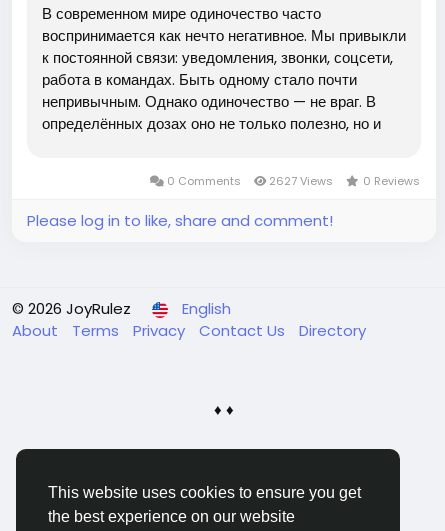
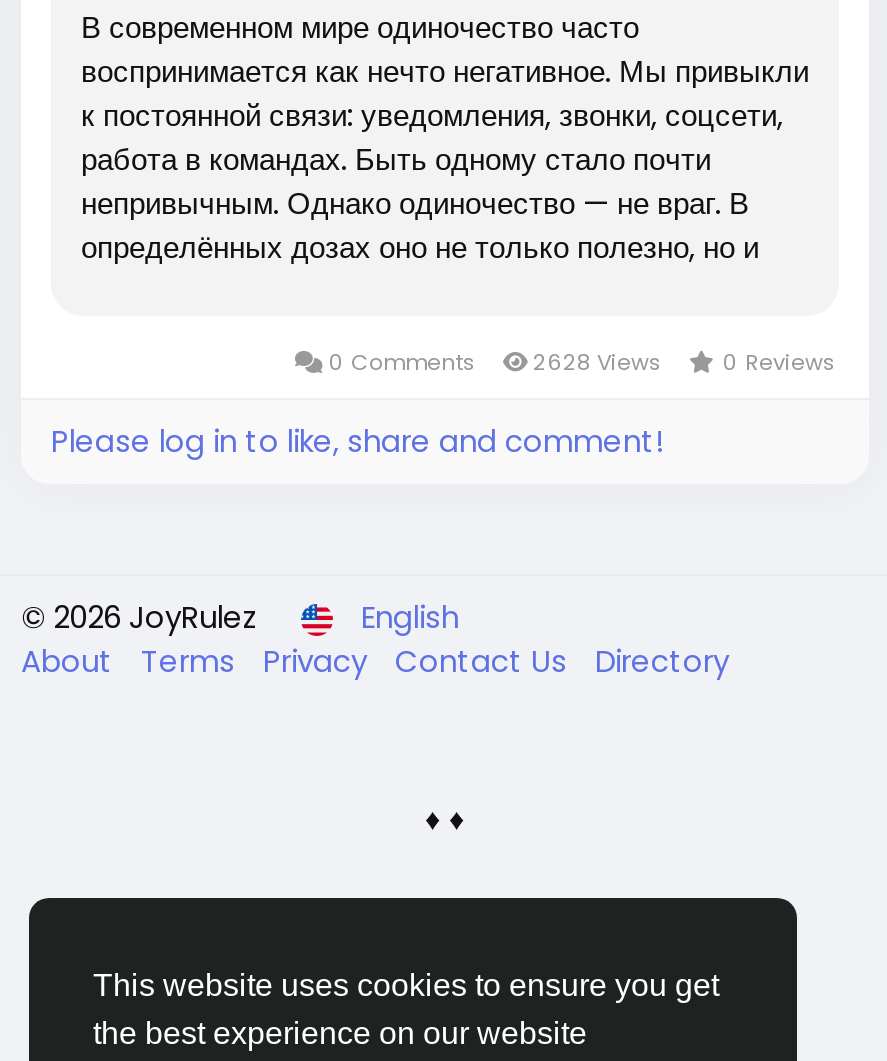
[266,173,336,189] 2627 Views -> [527,346,669,378] 2628 Views

